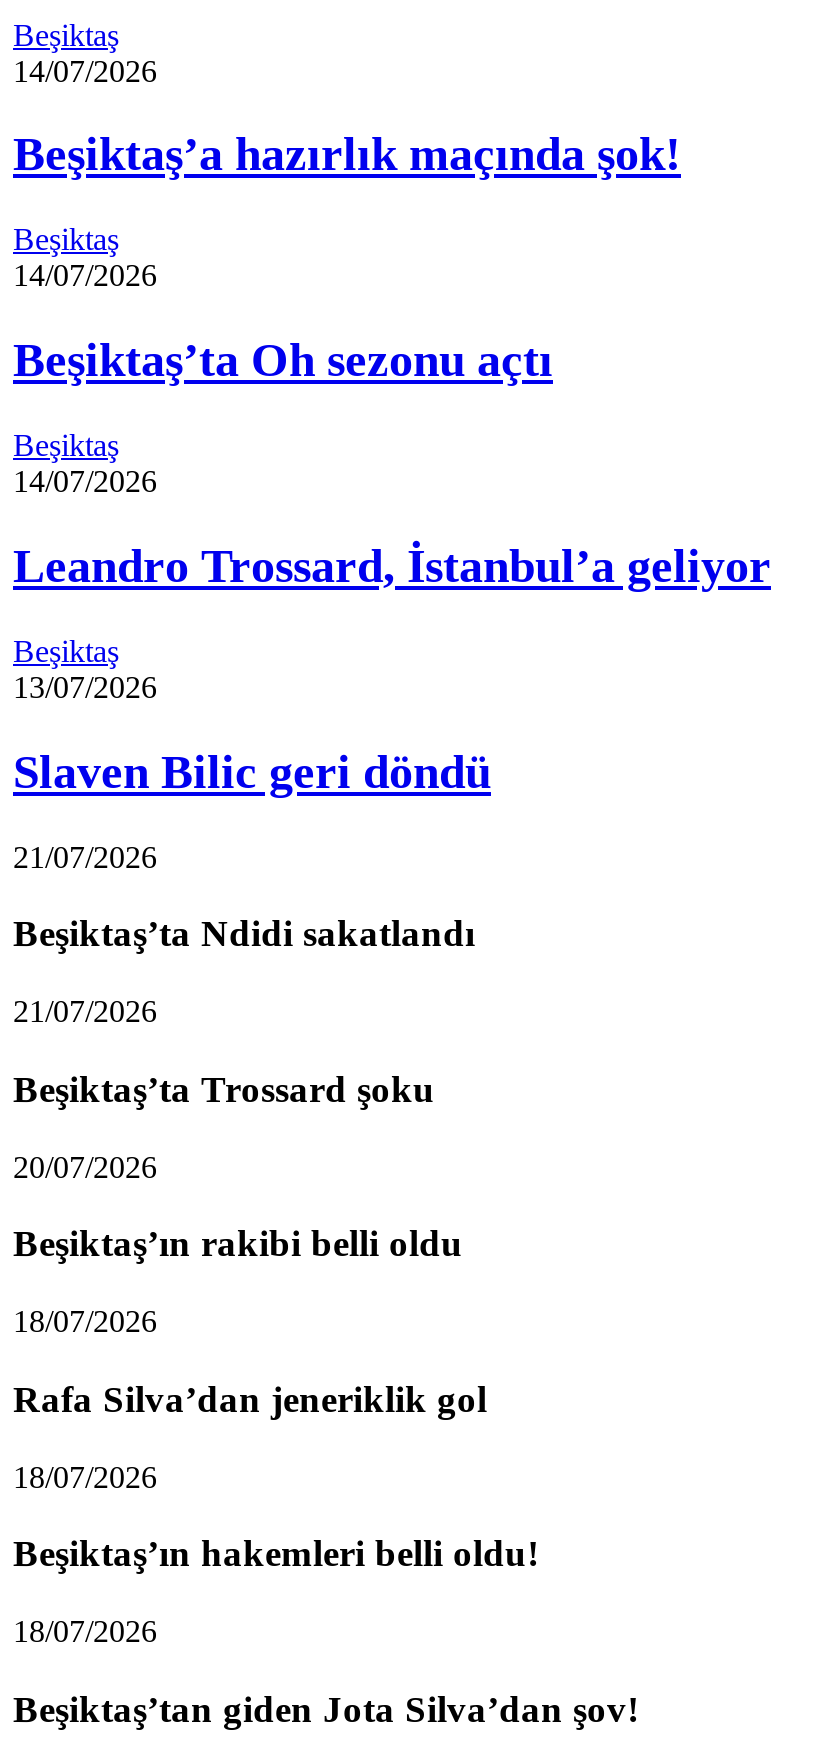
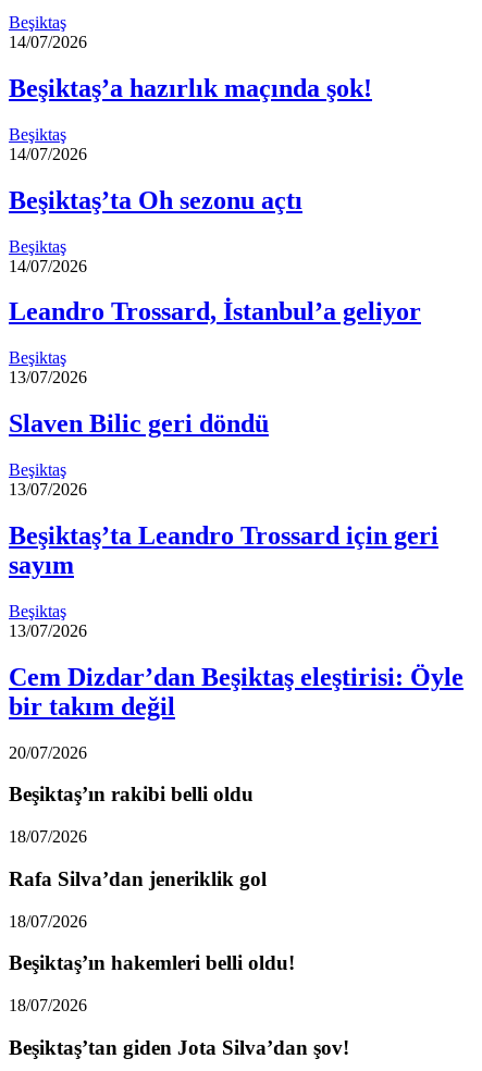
[13,839,157,873] 21/07/2026 -> [9,461,87,499] Beşiktaş | 13/07/2026
[13,913,475,955] Beşiktaş’ta Ndidi sakatlandı -> [9,521,438,579] Beşiktaş’ta Leandro Trossard için geri | sayım
[13,994,157,1028] 21/07/2026 -> [9,602,87,640] Beşiktaş | 13/07/2026
[13,1068,435,1110] Beşiktaş’ta Trossard şoku -> [9,663,464,720] Cem Dizdar’dan Beşiktaş eleştirisi: Öyle | bir takım değil

